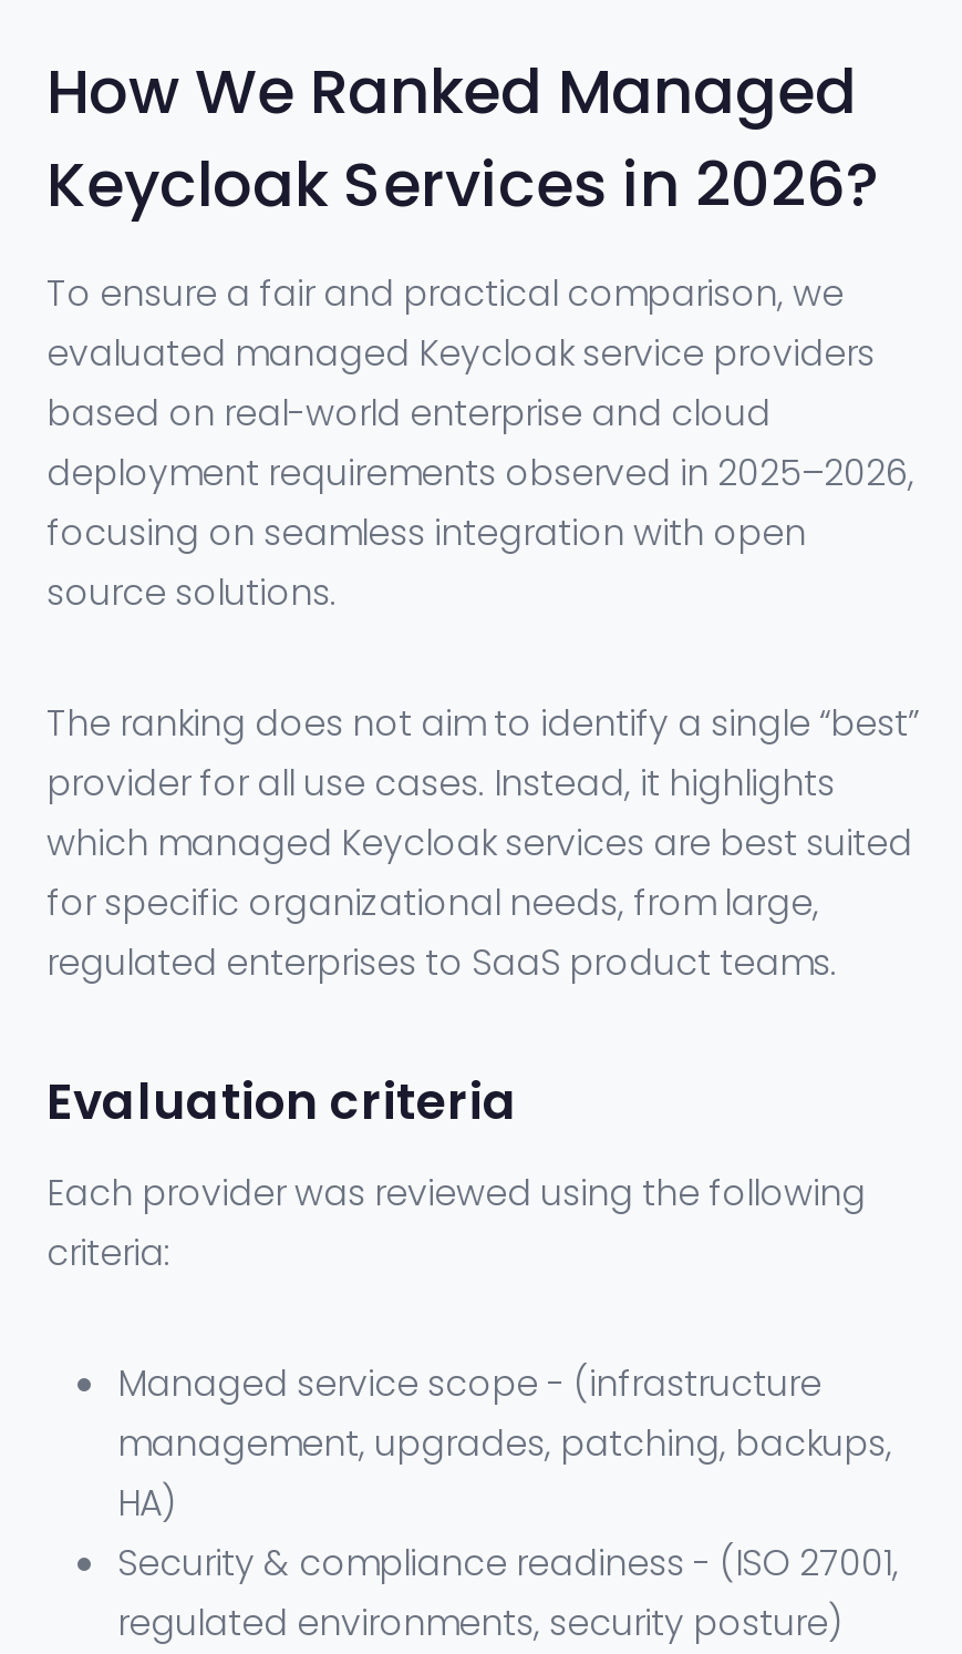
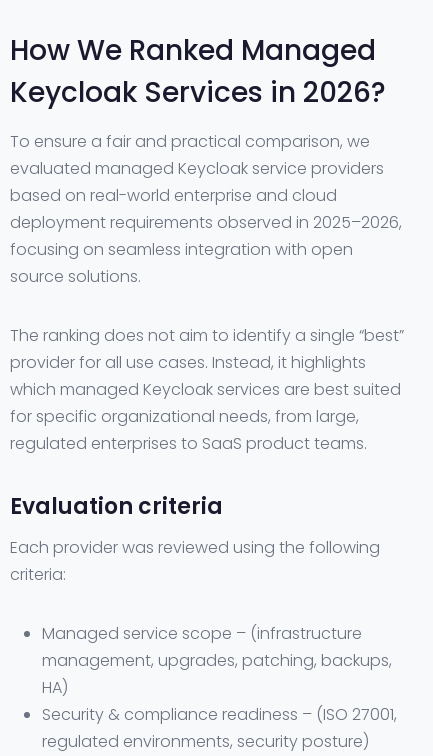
[117,1358,821,1409] Managed service scope - (infrastructure -> [42,622,362,645] Managed service scope – (infrastructure
[117,1537,899,1588] Security & compliance readiness - (ISO 27001, -> [42,703,397,726] Security & compliance readiness – (ISO 27001,

